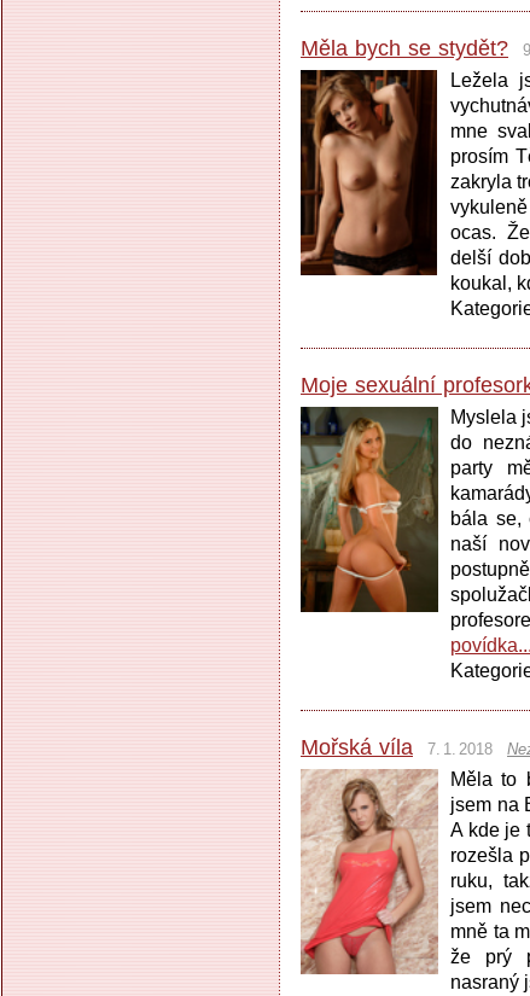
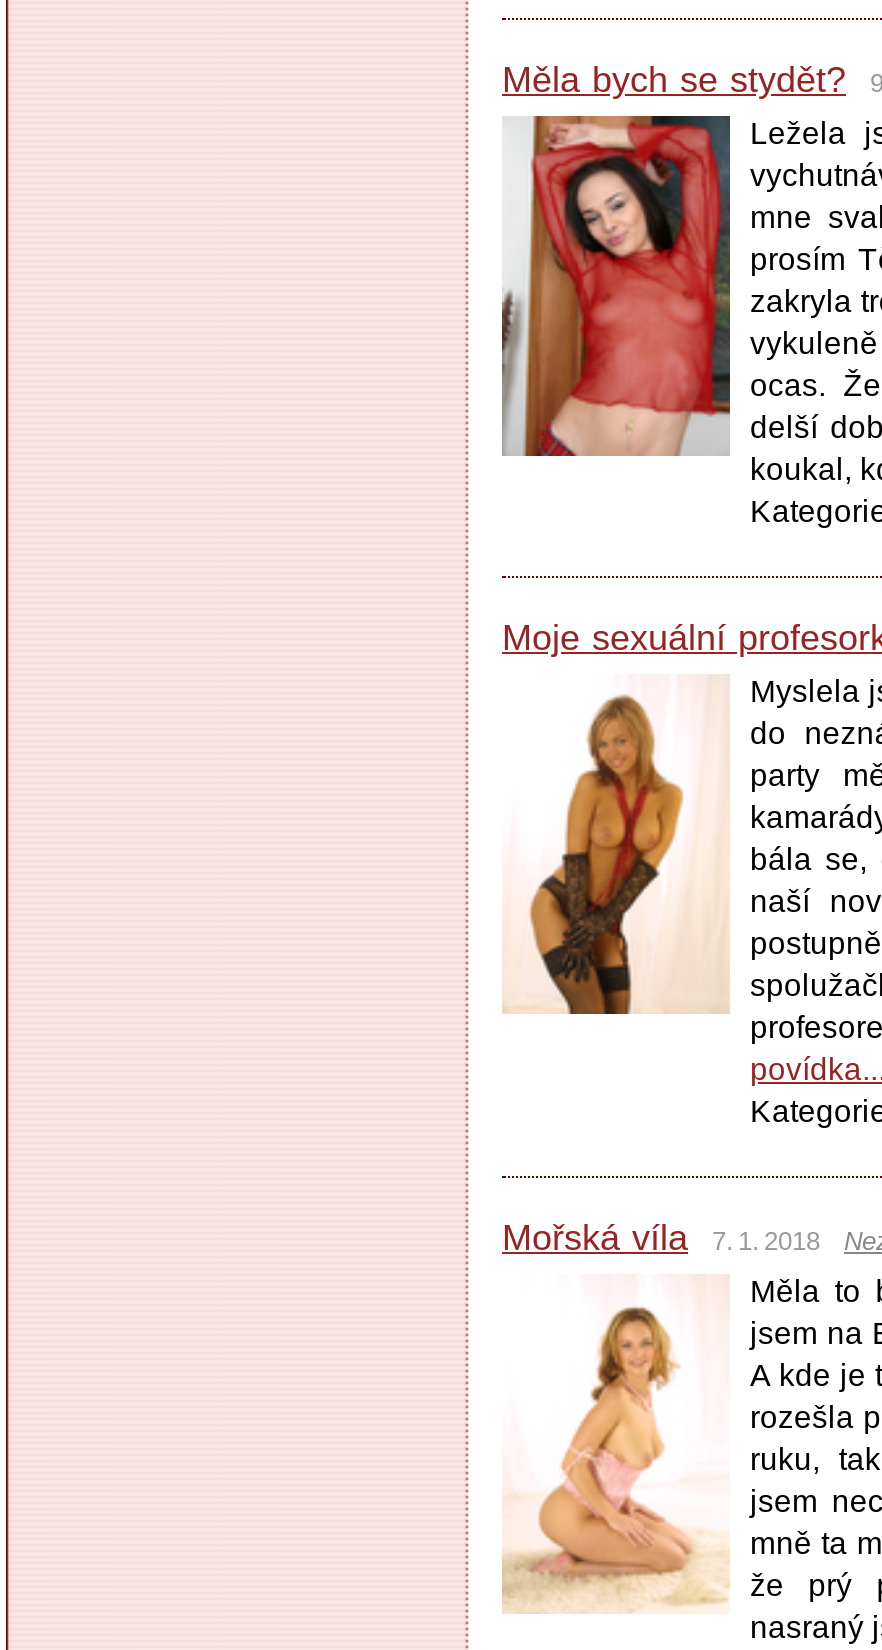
[299,69,437,276] [image] -> [500,114,732,458] [image]
[299,406,439,613] [image] -> [502,674,730,1016] [image]
[301,769,438,975] [image] -> [502,1274,730,1614] [image]

